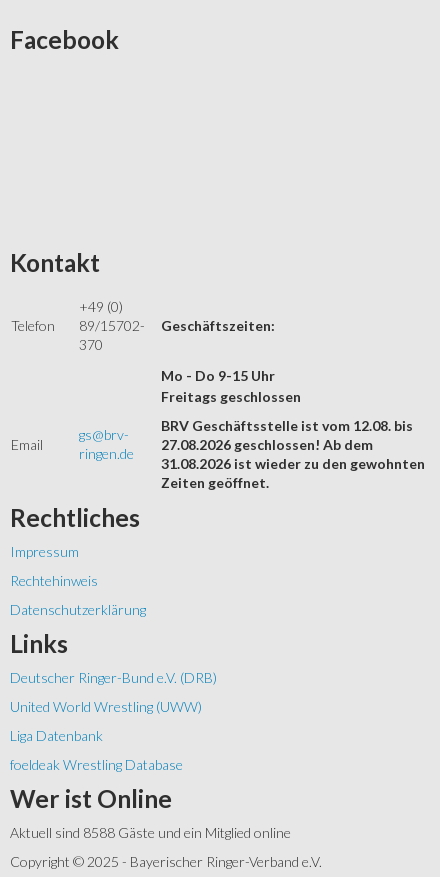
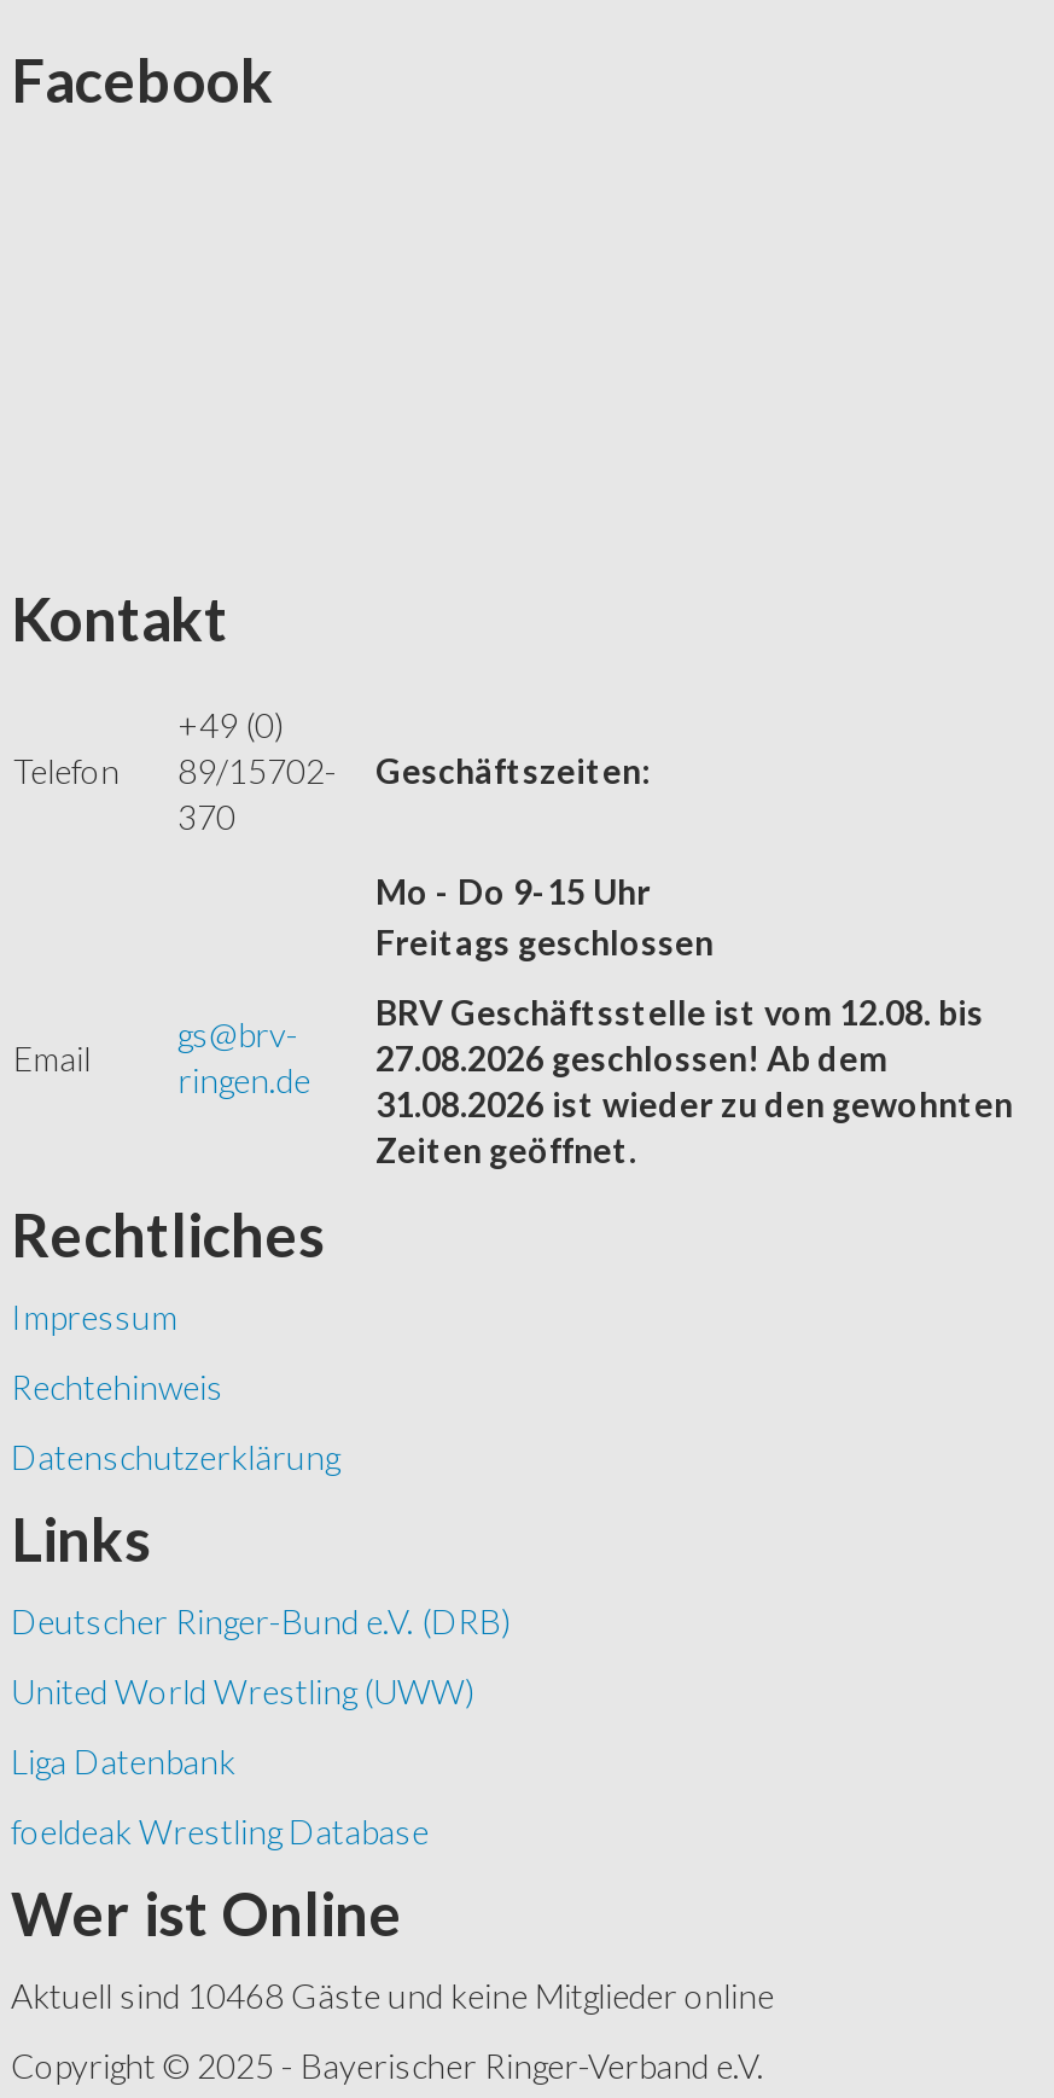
[10,824,291,841] Aktuell sind 8588 Gäste und ein Mitglied online -> [11,1975,774,2016] Aktuell sind 10468 Gäste und keine Mitglieder online

